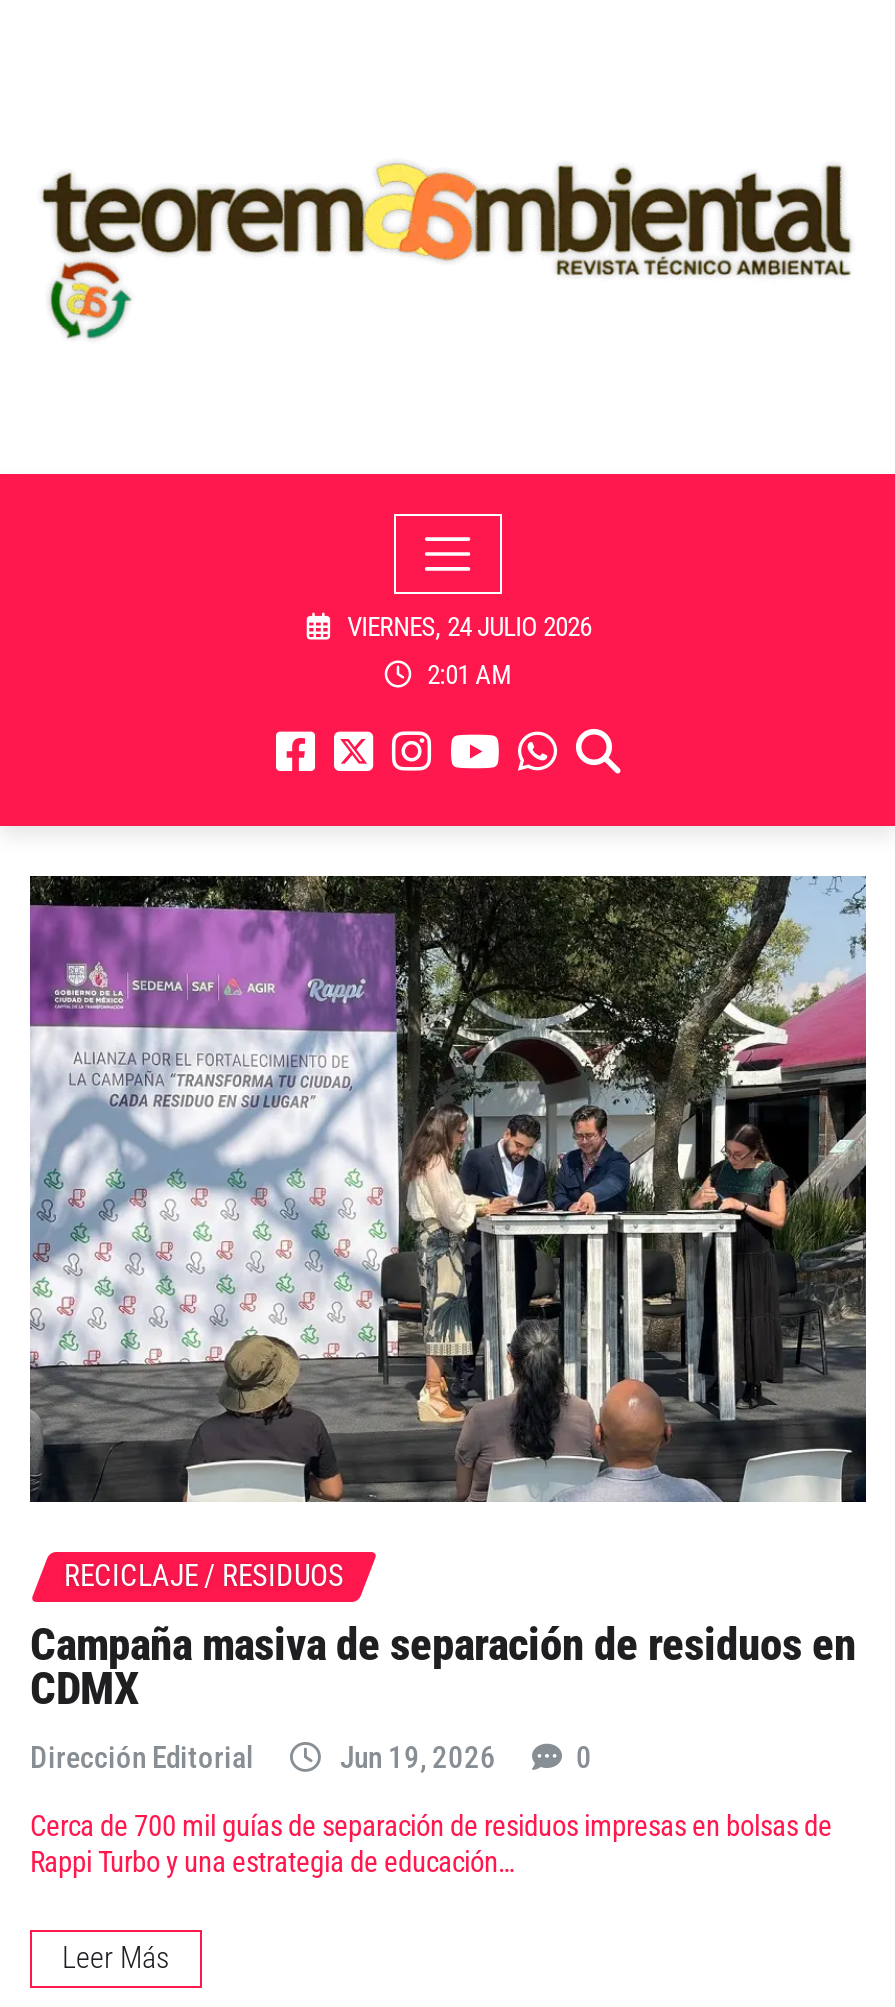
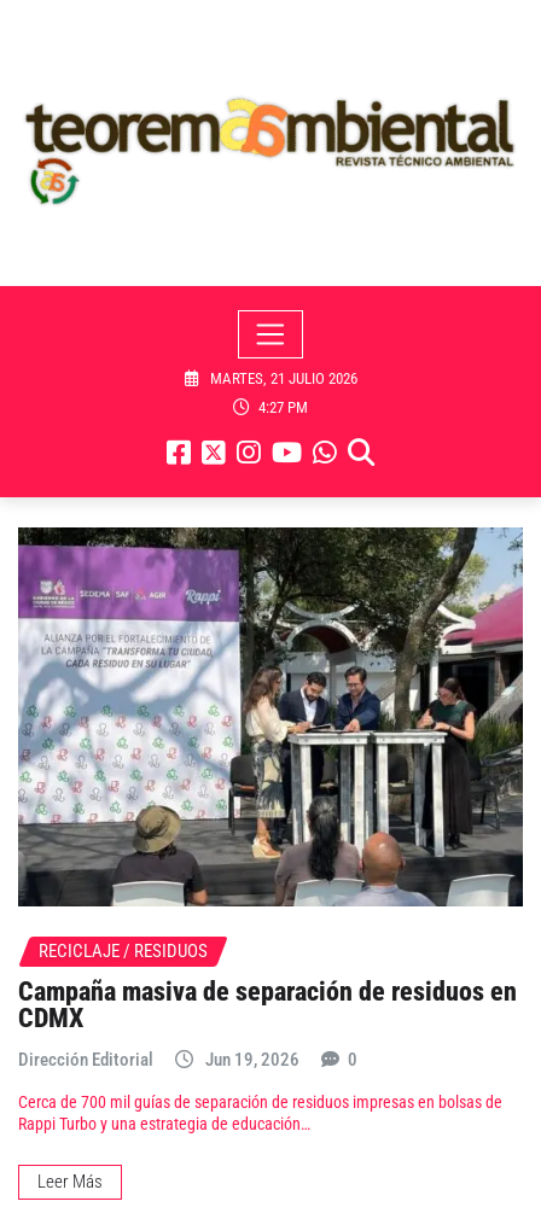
[341,613,591,643] VIERNES, 24 JULIO 2026 -> [206,370,357,388] MARTES, 21 JULIO 2026
[421,660,511,690] 2:01 AM -> [255,398,308,416] 4:27 PM

